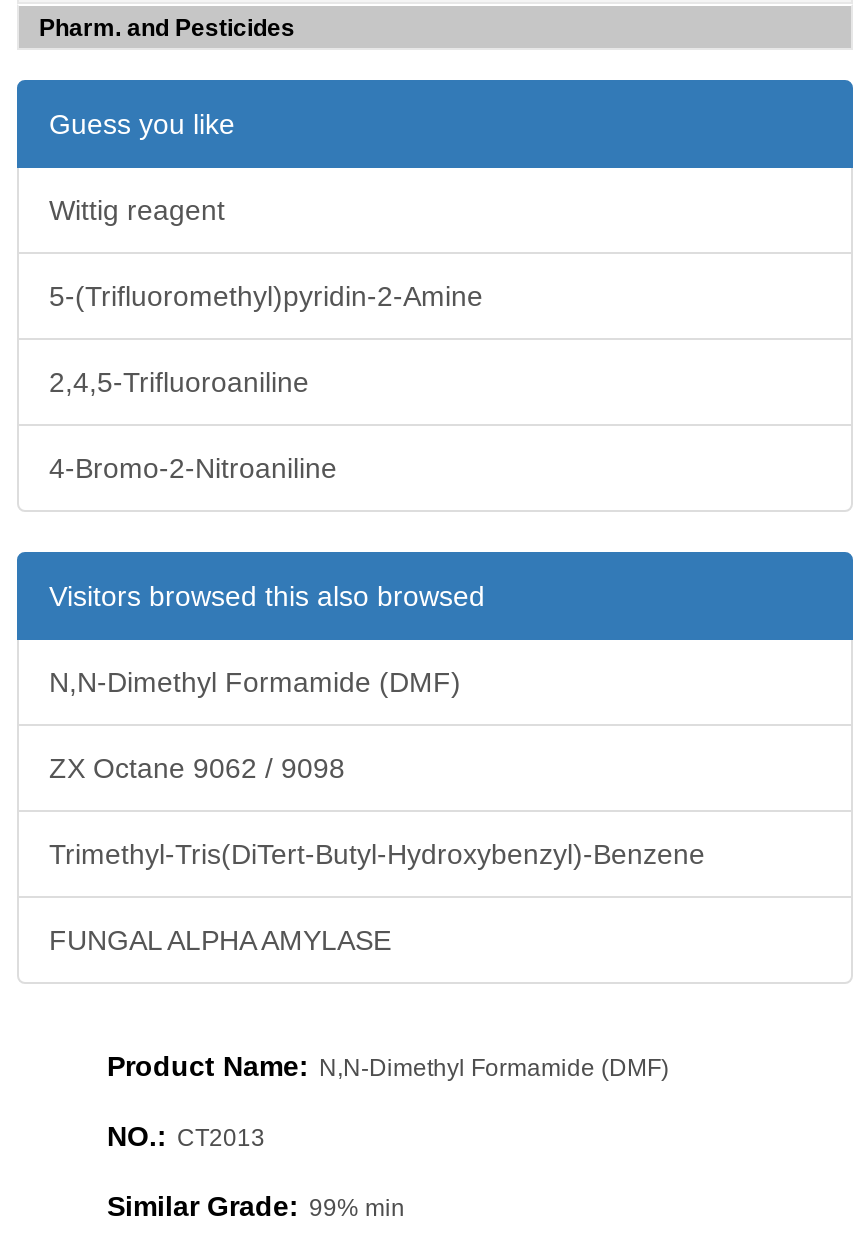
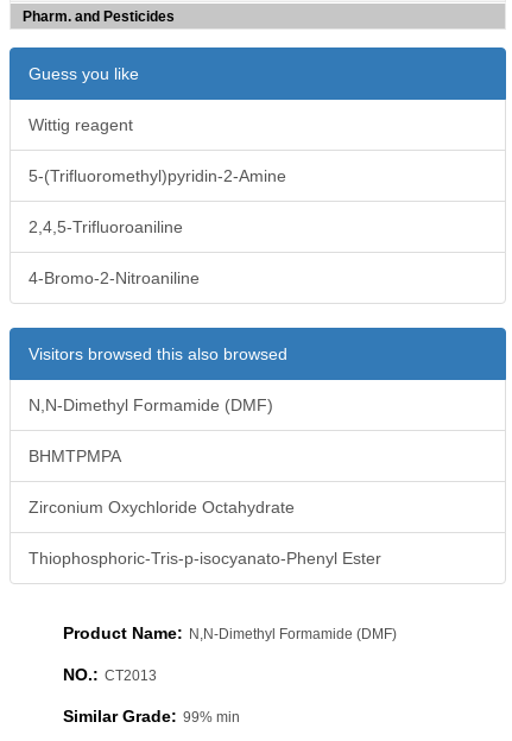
[49,752,345,784] ZX Octane 9062 / 9098 -> [29,446,121,465] BHMTPMPA
[49,838,705,870] Trimethyl-Tris(DiTert-Butyl-Hydroxybenzyl)-Benzene -> [29,498,295,517] Zirconium Oxychloride Octahydrate
[49,924,391,956] FUNGAL ALPHA AMYLASE -> [29,549,381,568] Thiophosphoric-Tris-p-isocyanato-Phenyl Ester

